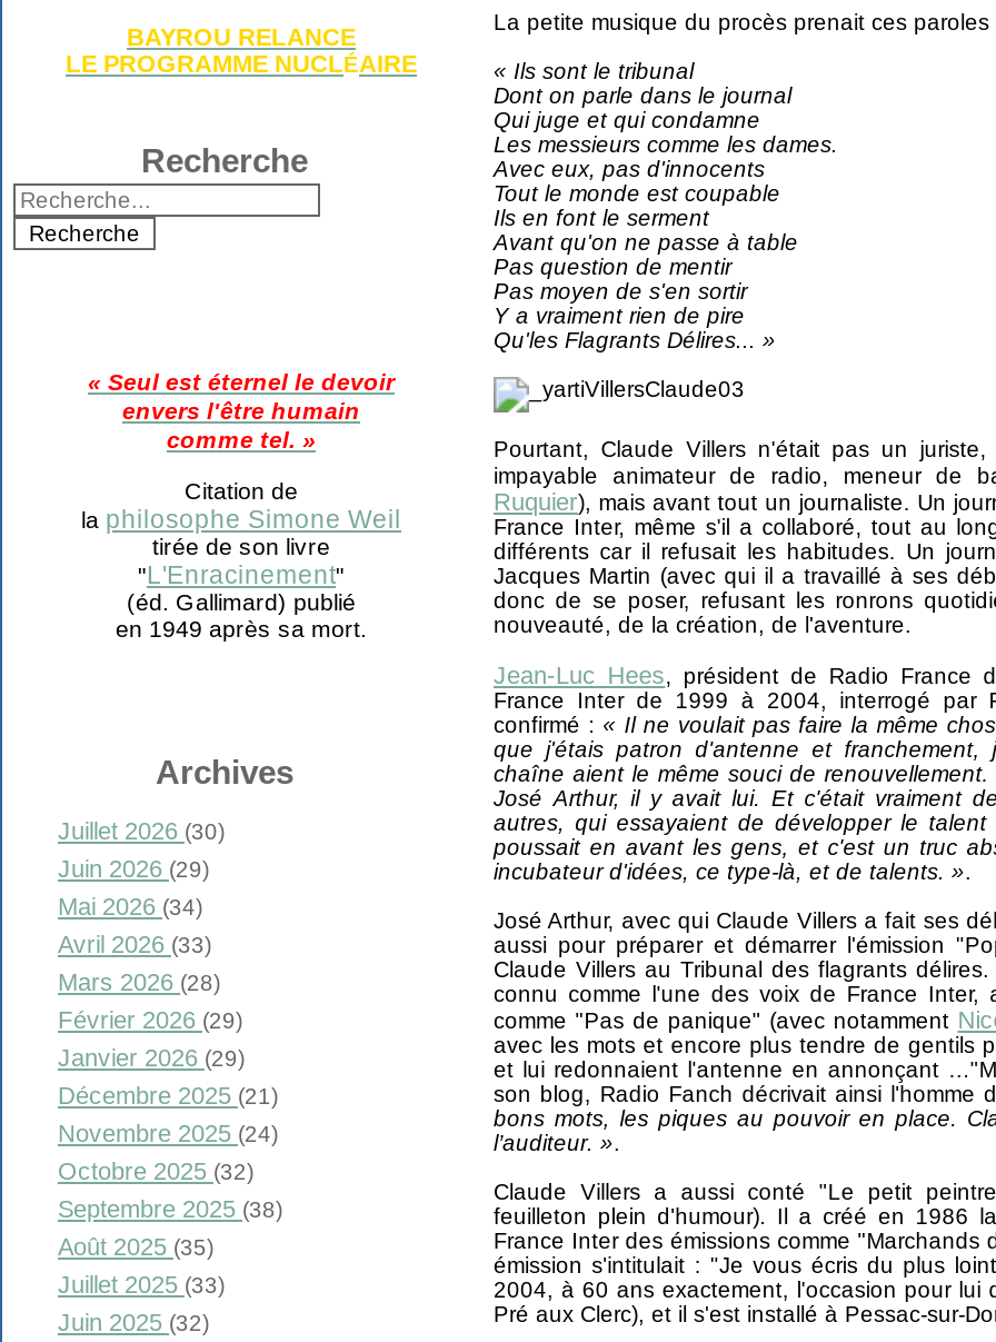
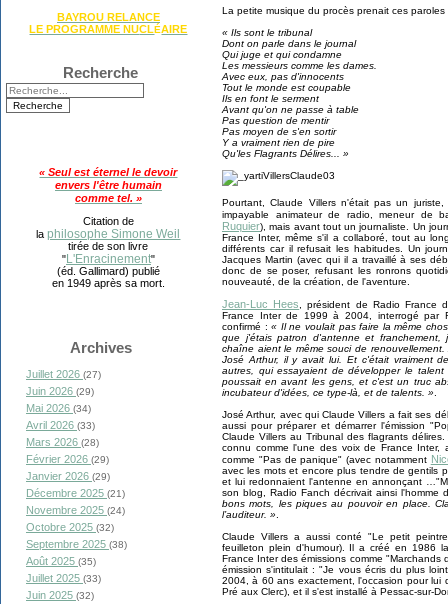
[58,817,225,844] Juillet 2026 (30) -> [26,368,101,380] Juillet 2026 (27)

